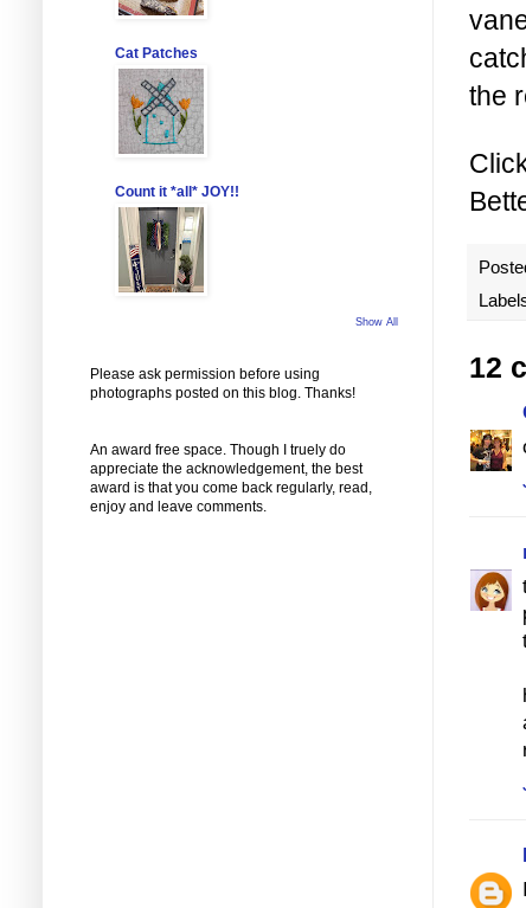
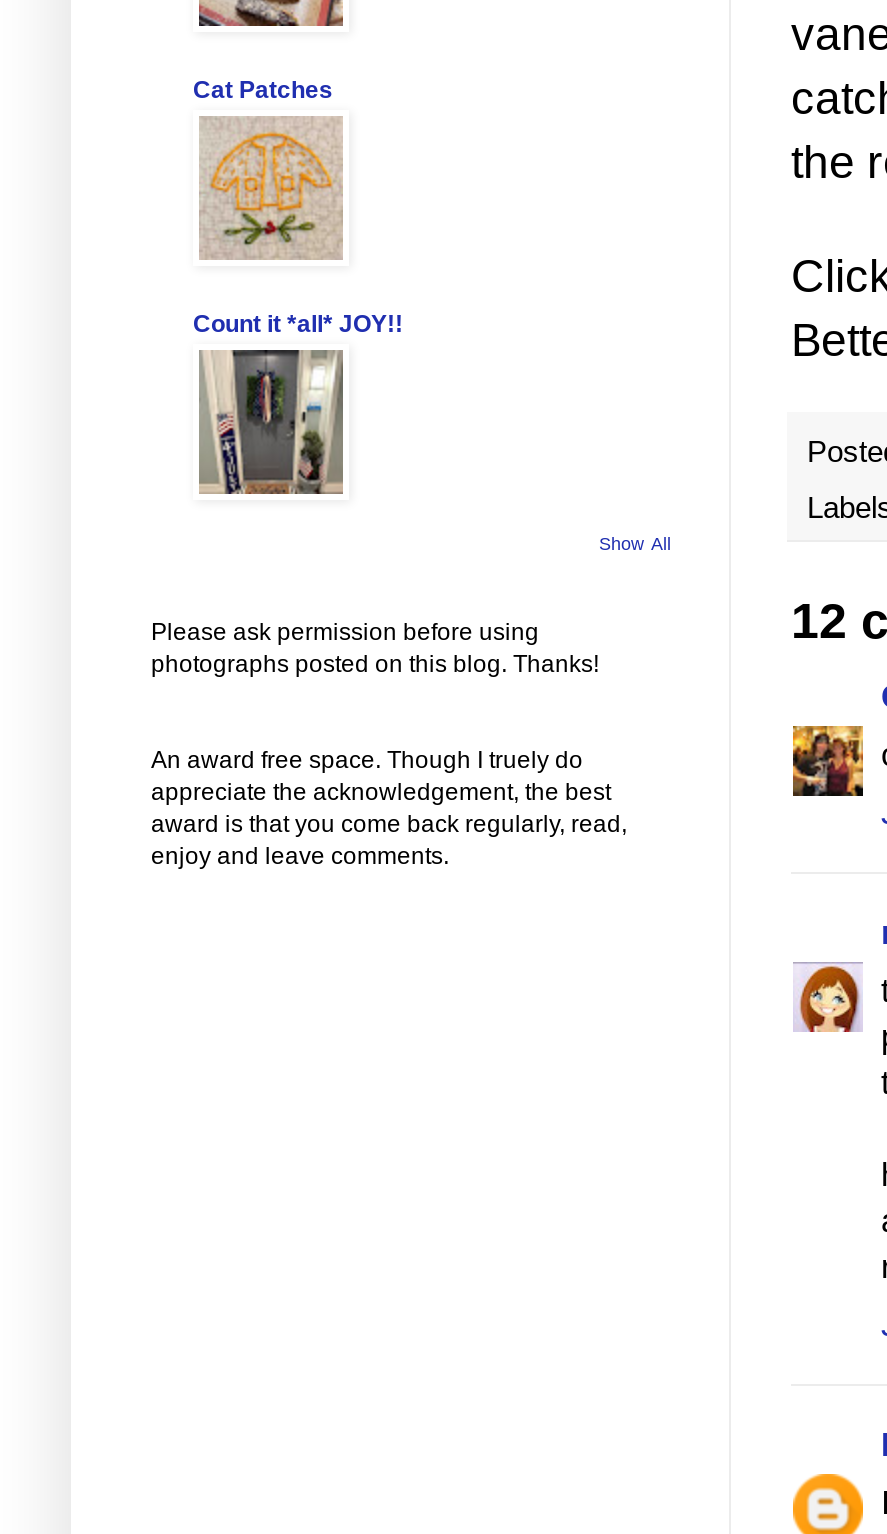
[120,70,203,153] [image] -> [199,116,343,260] [image]

